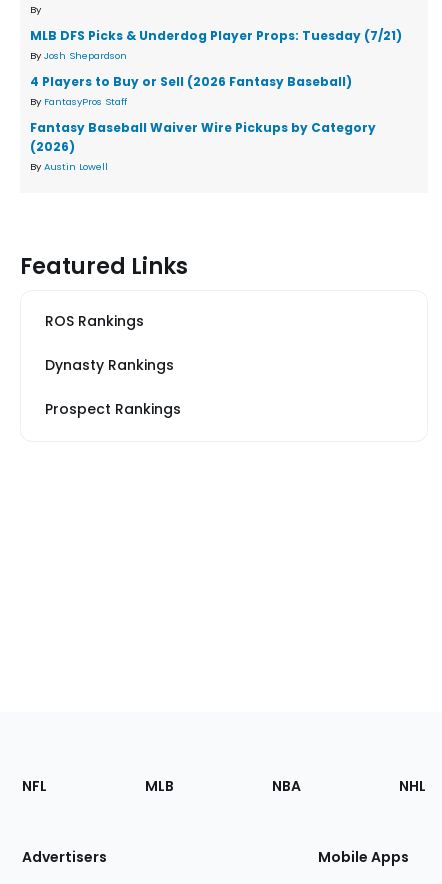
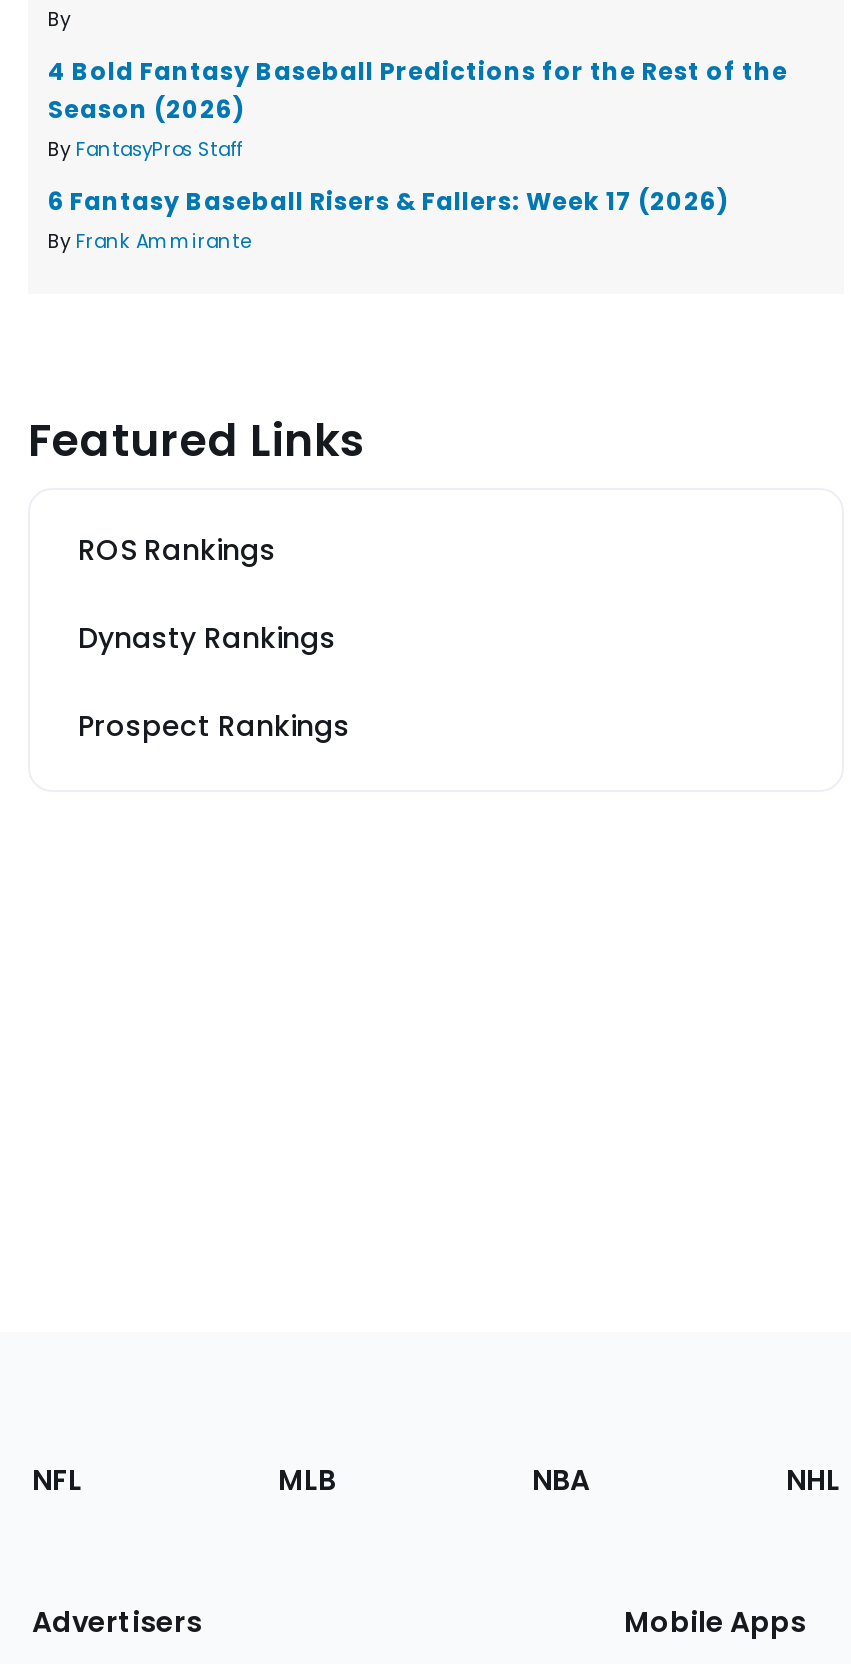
[30,27,402,90] MLB DFS Picks & Underdog Player Props: Tuesday (7/21) | By Josh Shepardson | 4 Players to Buy or Sell (2026 Fantasy Baseball) -> [48,55,788,127] 4 Bold Fantasy Baseball Predictions for the Rest of the | Season (2026)
[30,119,376,173] Fantasy Baseball Waiver Wire Pickups by Category | (2026) | By Austin Lowell -> [48,185,728,255] 6 Fantasy Baseball Risers & Fallers: Week 17 (2026) | By Frank Ammirante

